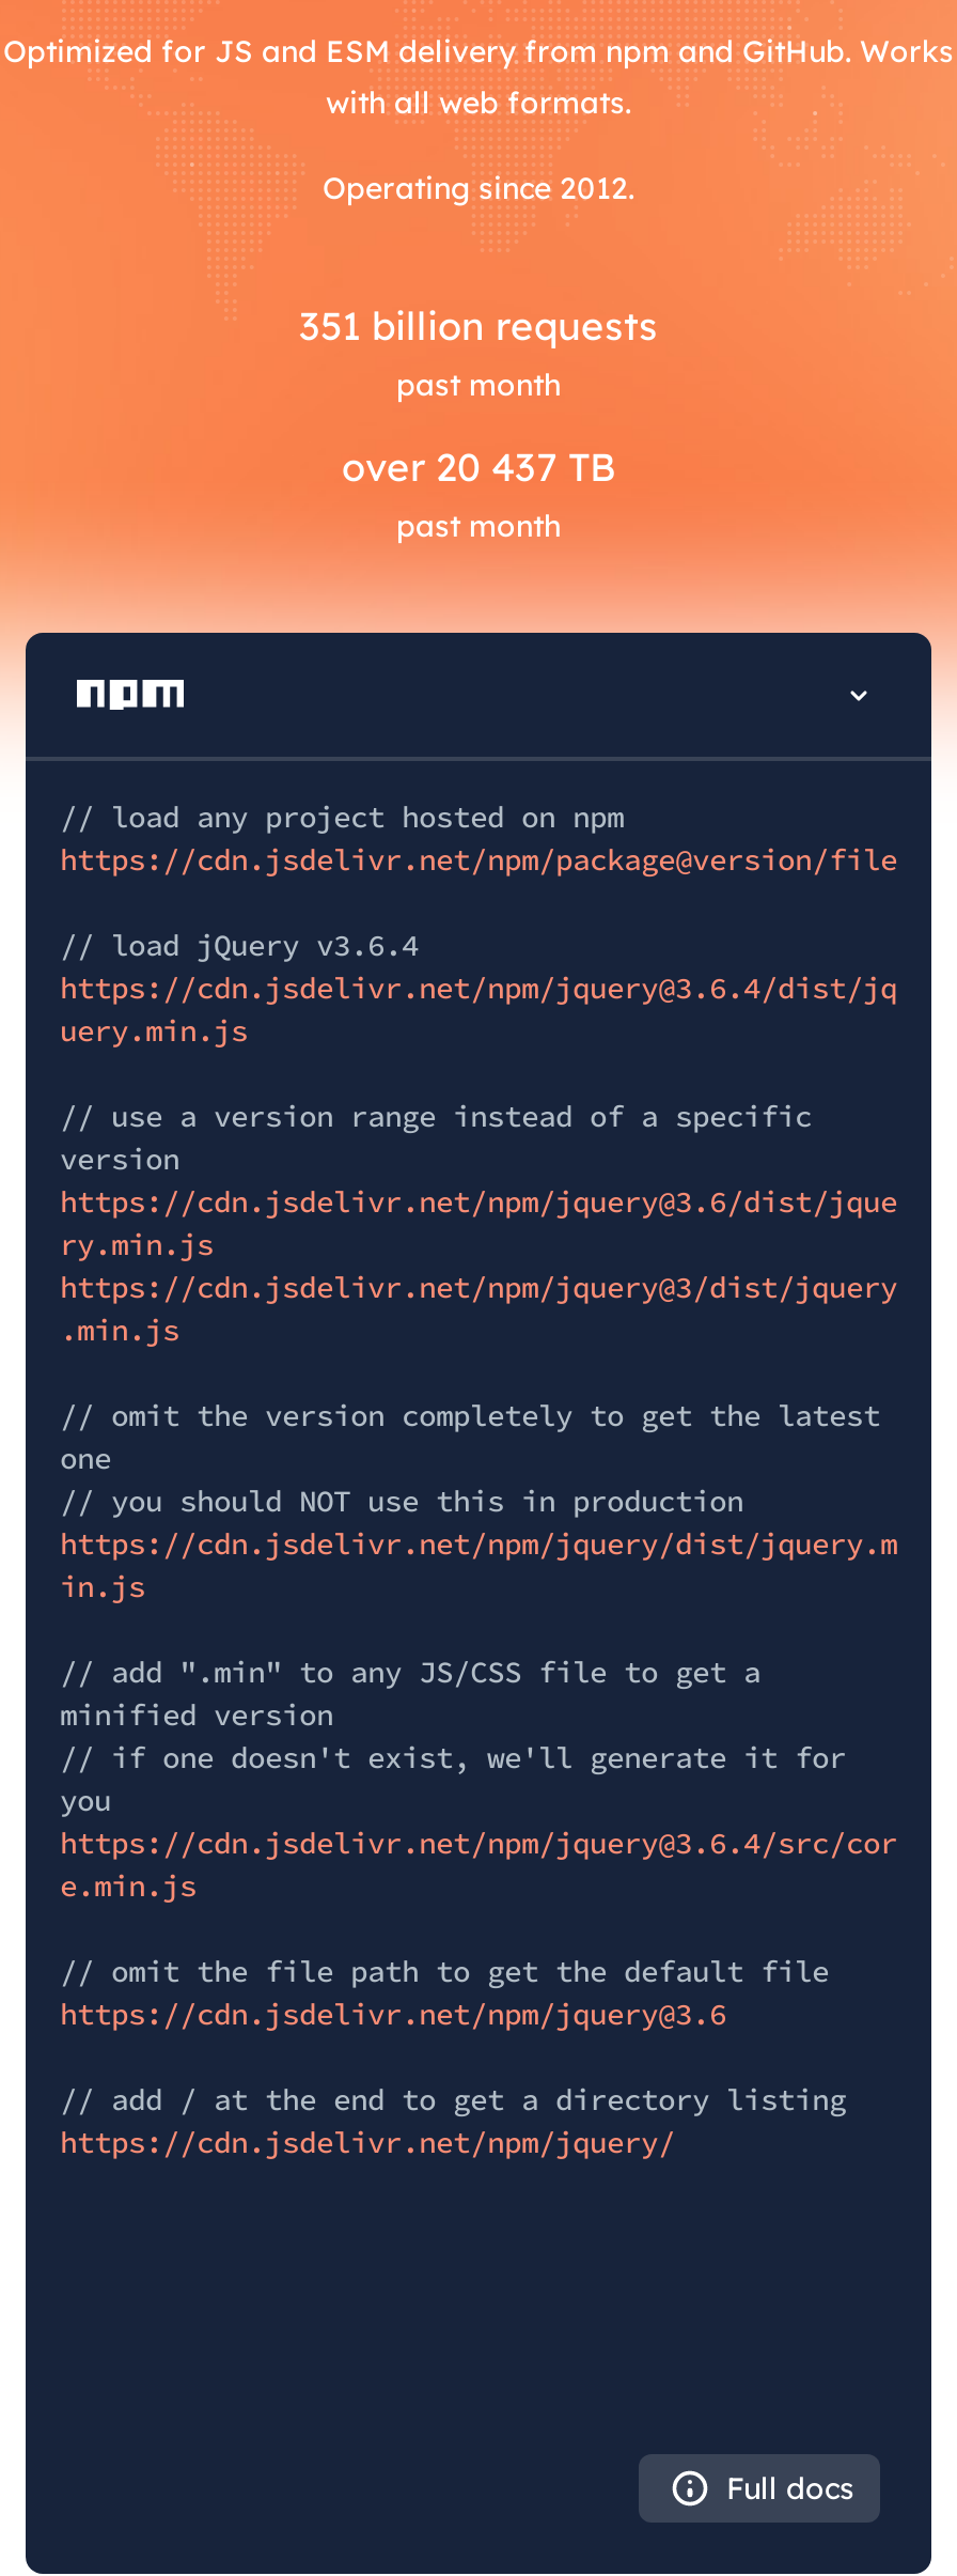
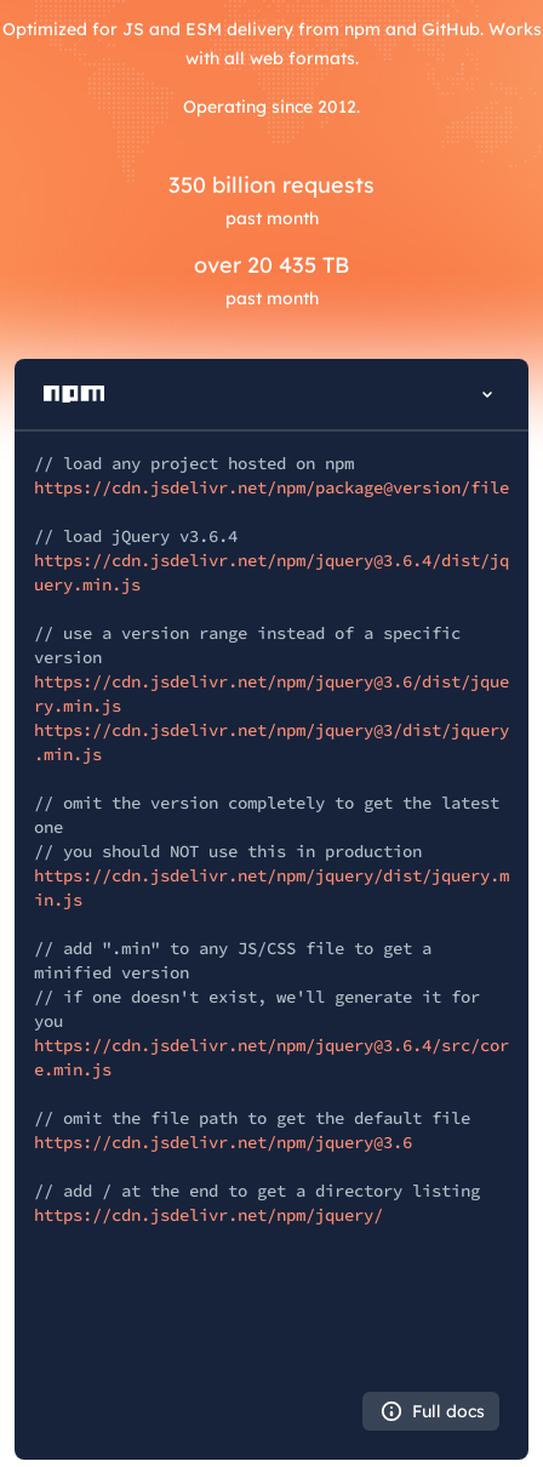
[299,301,658,351] 351 billion requests -> [168,171,375,199] 350 billion requests
[342,443,615,492] over 20 437 TB -> [194,251,349,279] over 20 435 TB

